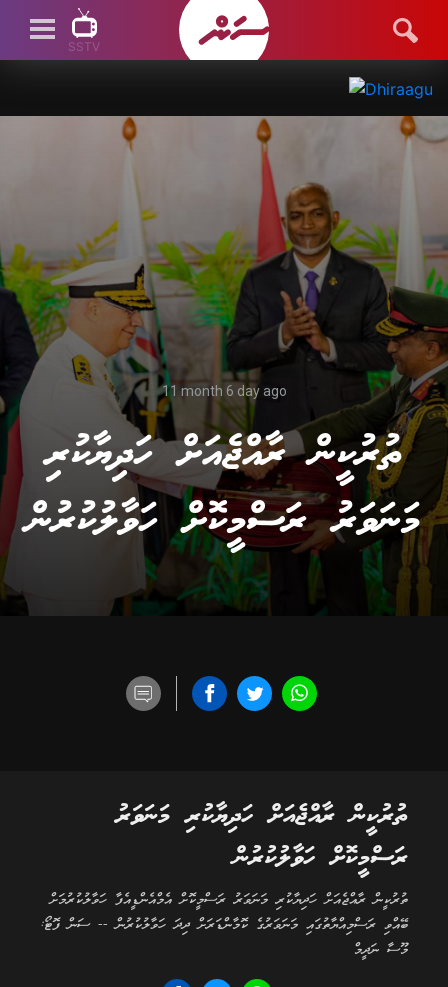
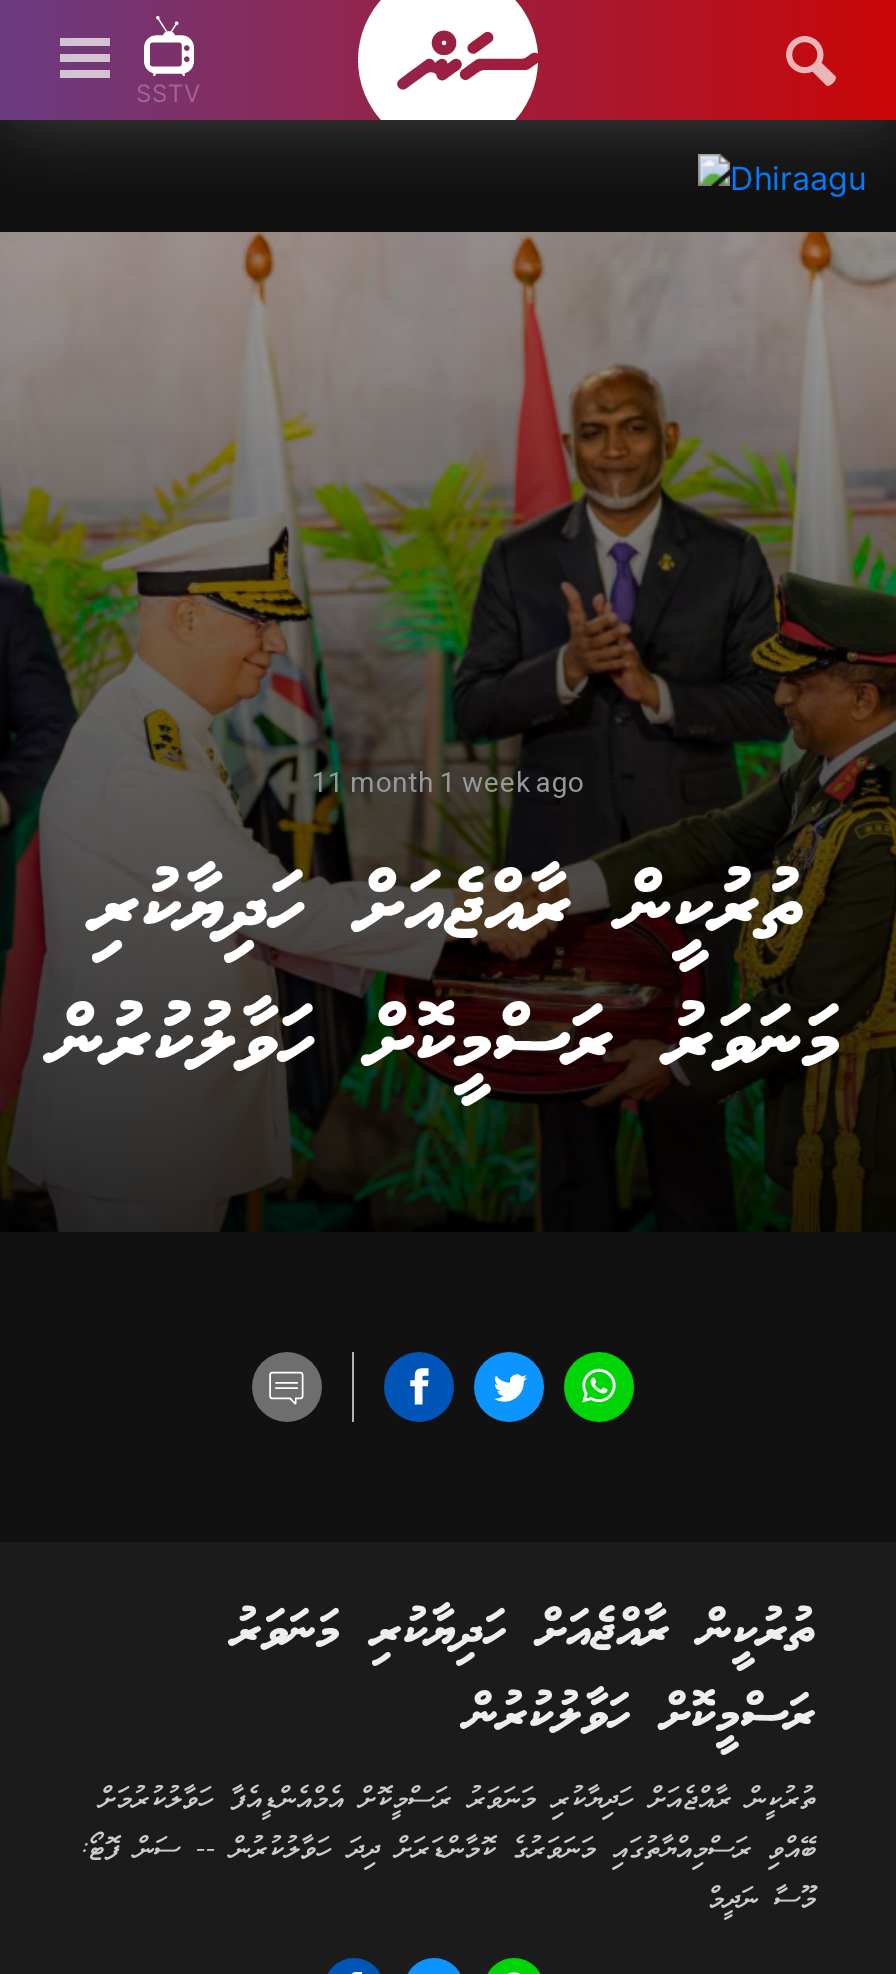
[161,383,286,399] 11 month 6 day ago -> [312,765,584,797] 11 month 1 week ago

